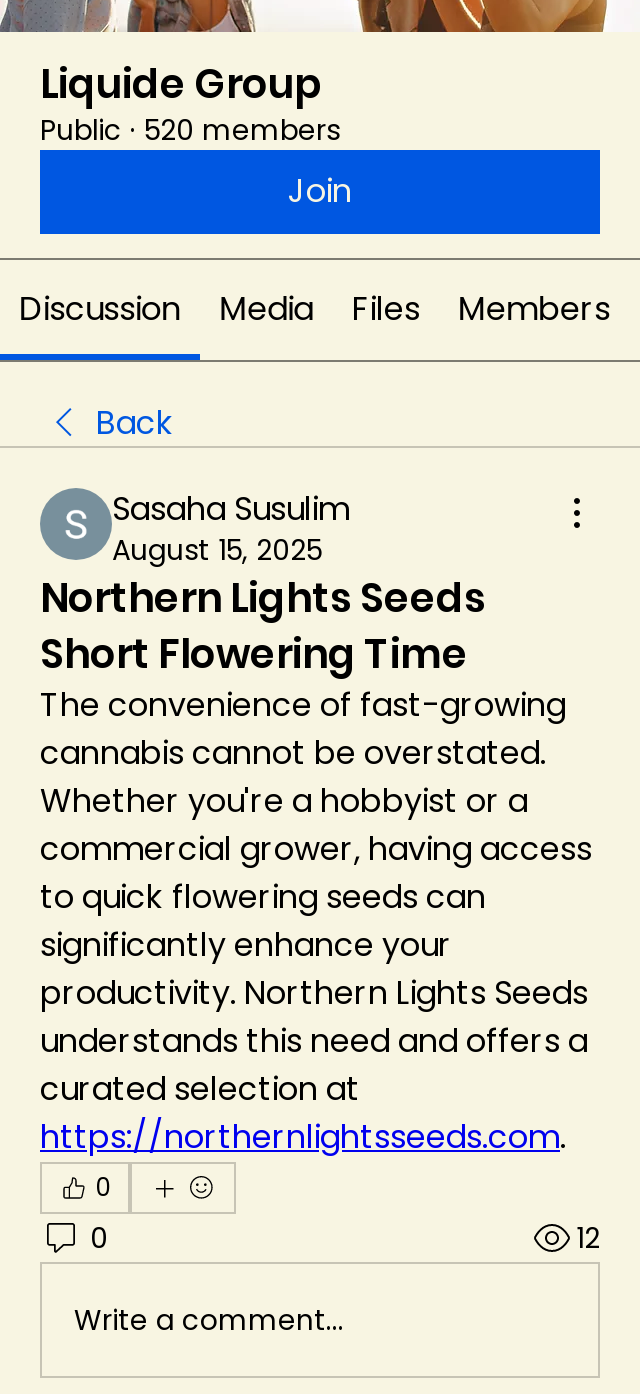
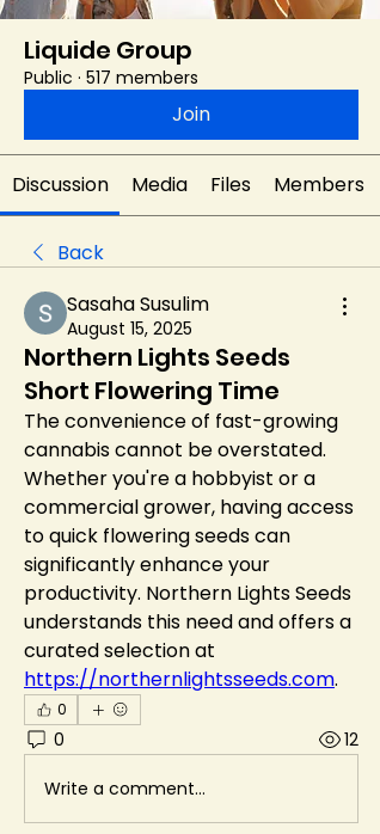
[40,110,340,150] Public · 520 members -> [24,66,198,90] Public · 517 members

